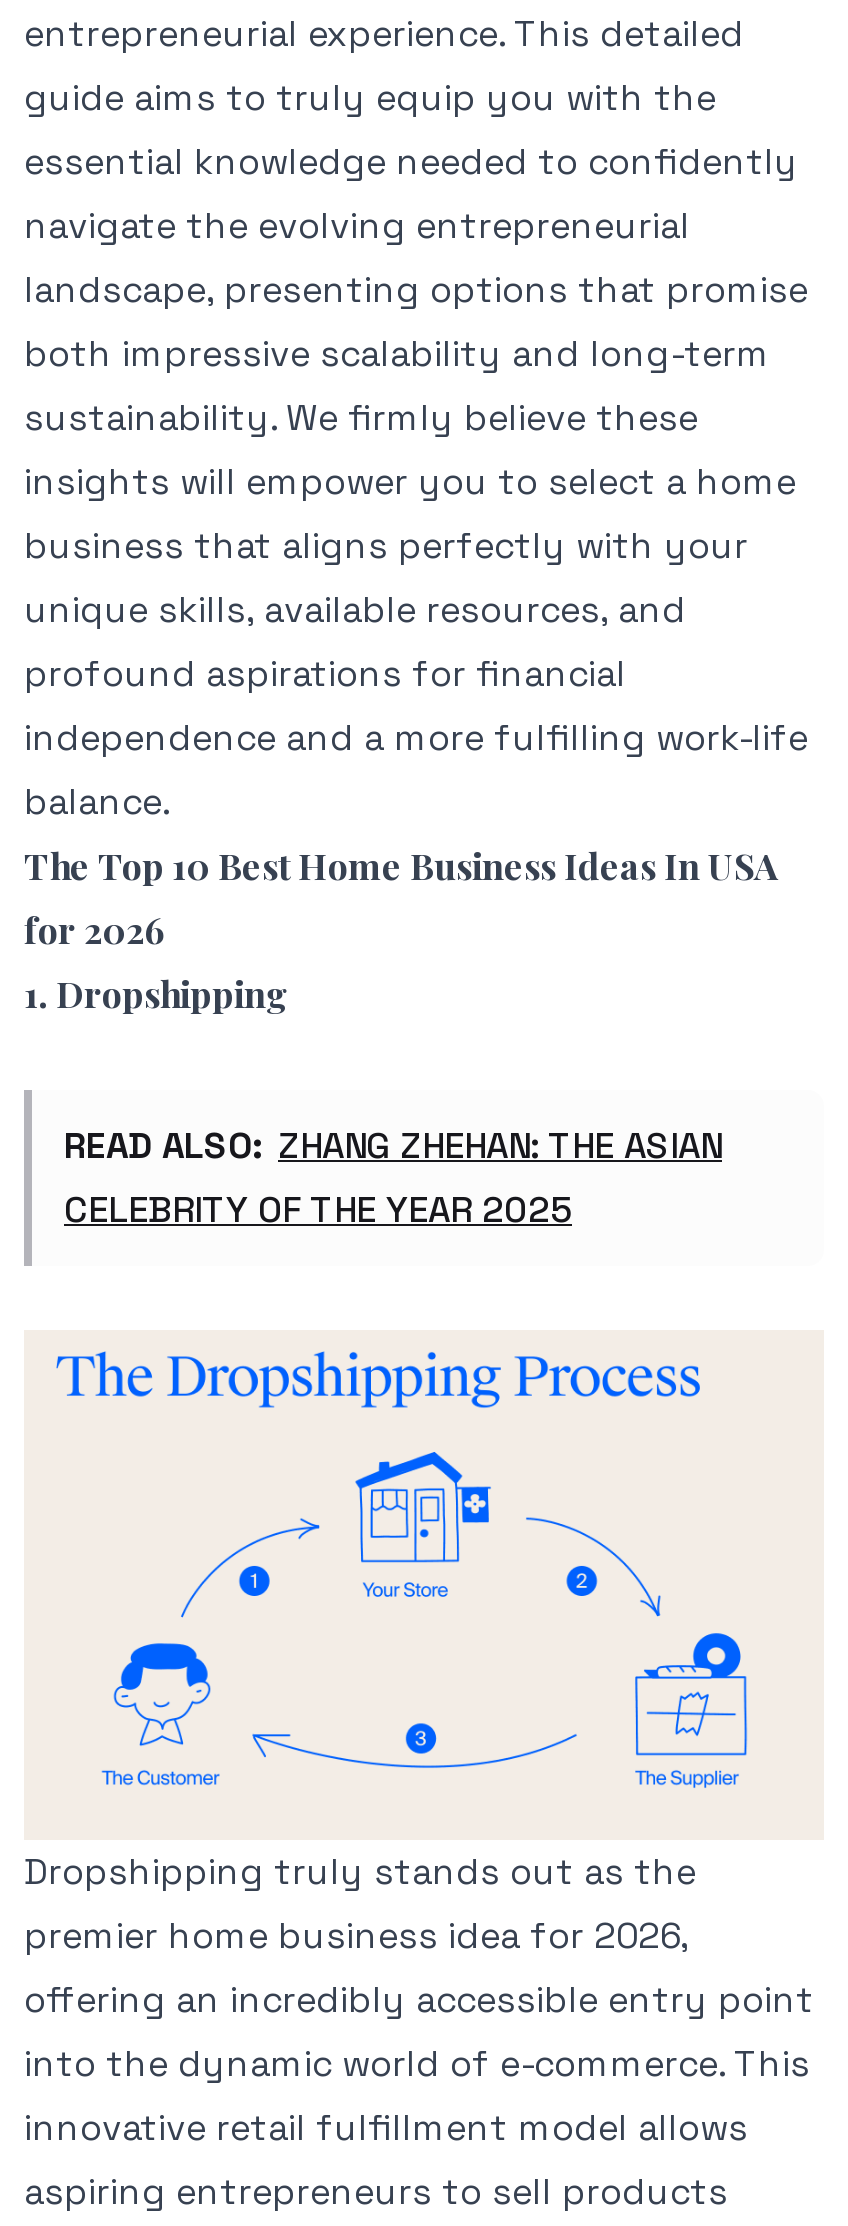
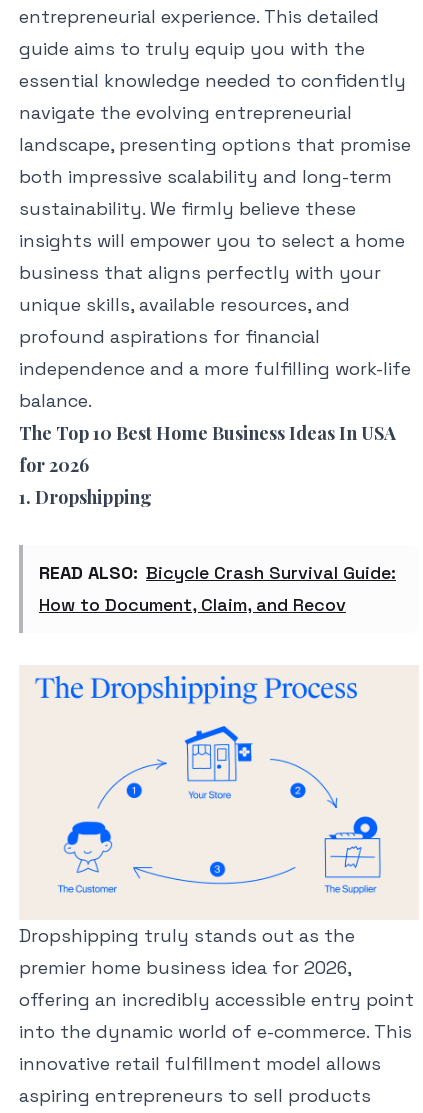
[64,1121,722,1231] READ ALSO: ZHANG ZHEHAN: THE ASIAN | CELEBRITY OF THE YEAR 2025 -> [39,561,396,616] READ ALSO: Bicycle Crash Survival Guide: | How to Document, Claim, and Recov

